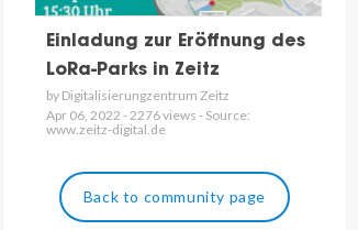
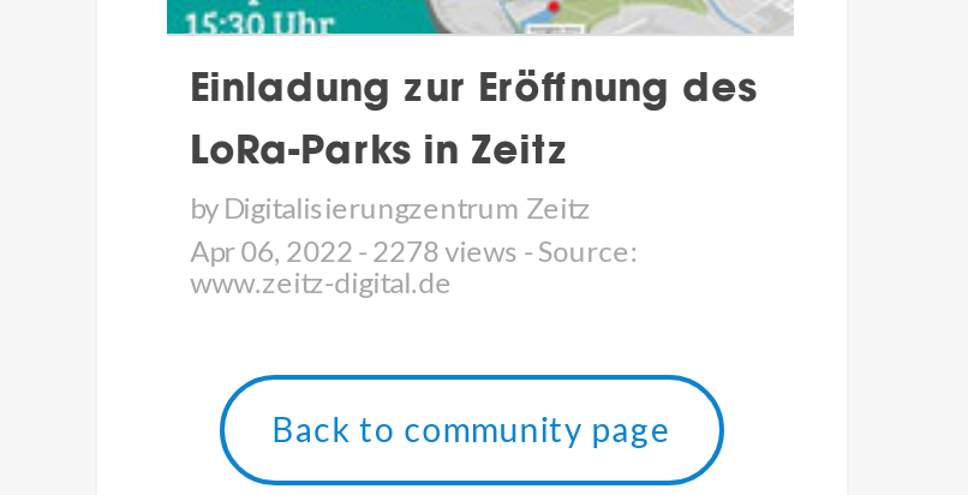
[46,107,250,123] Apr 06, 2022 - 2276 views - Source: -> [190,233,637,269] Apr 06, 2022 - 2278 views - Source:

